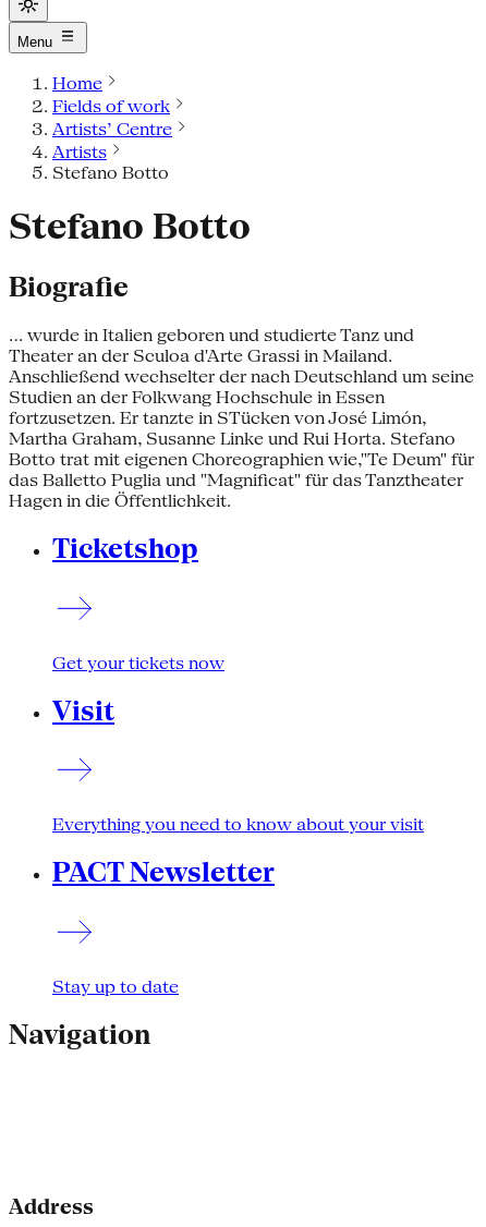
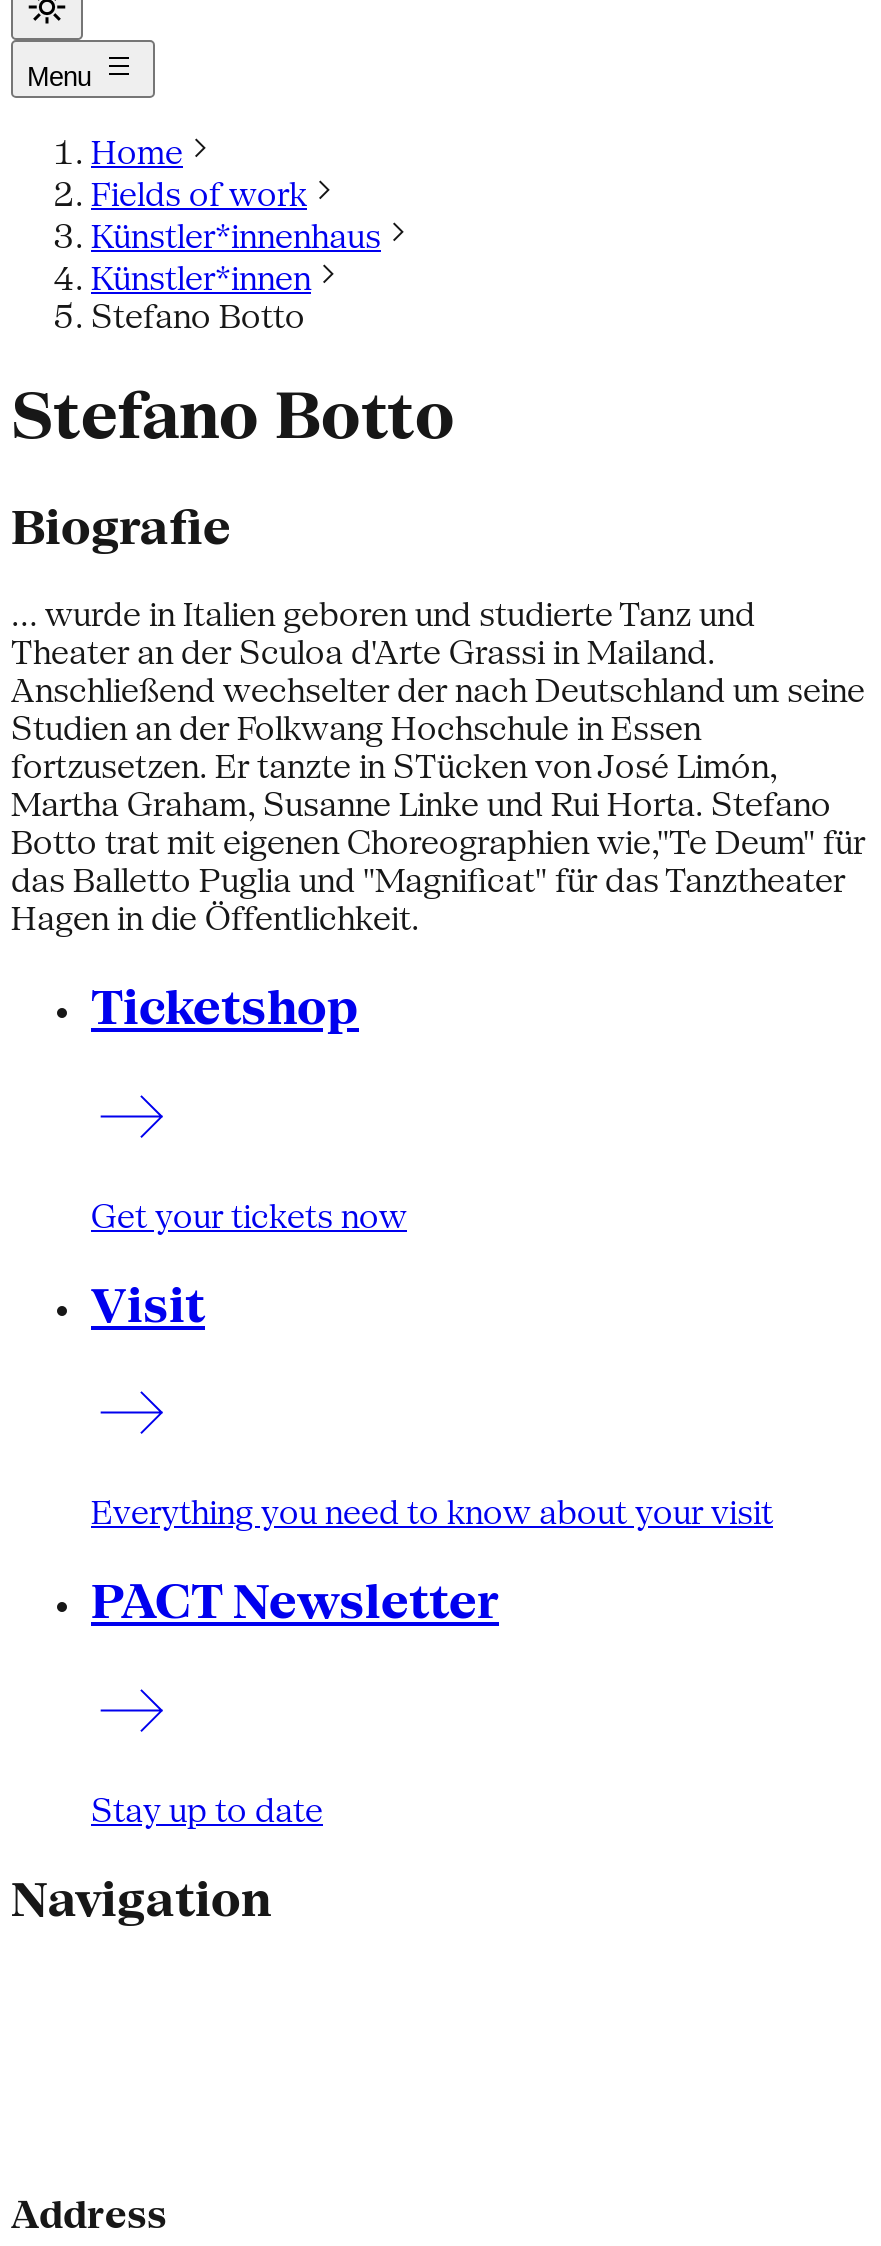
[52,119,172,162] Artists’ Centre | Artists -> [91,218,381,298] Künstler*innenhaus | Künstler*innen

